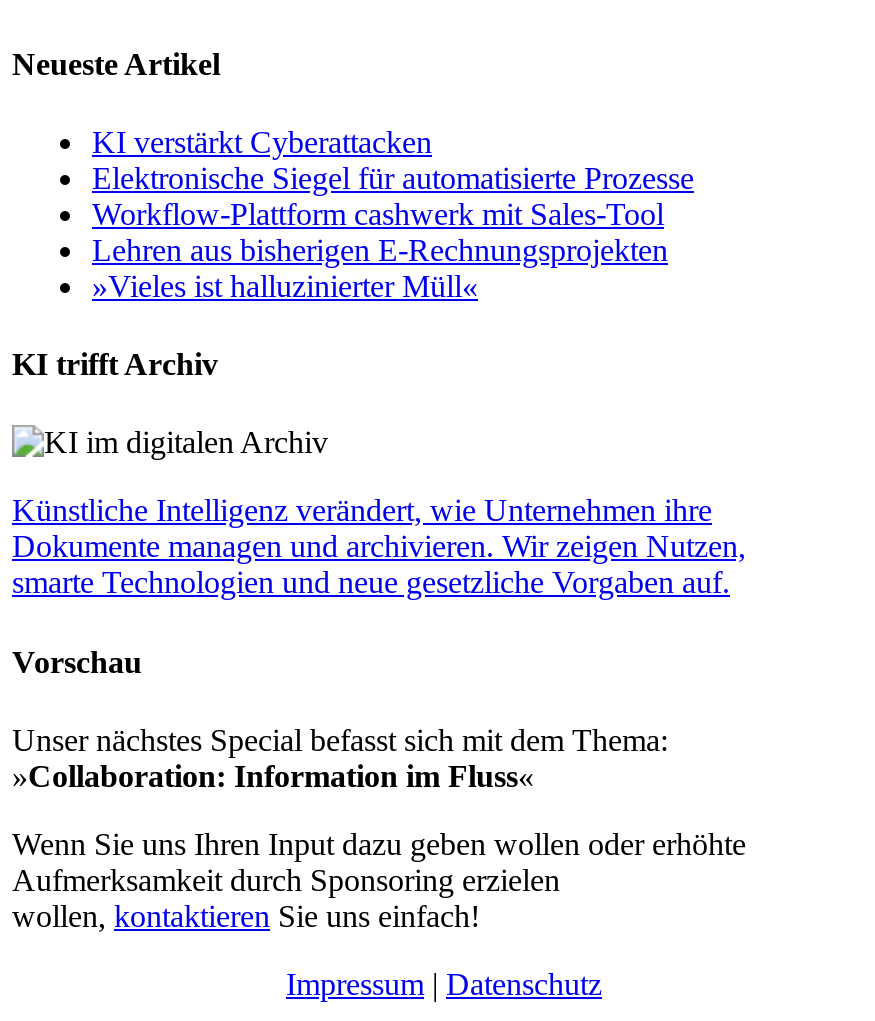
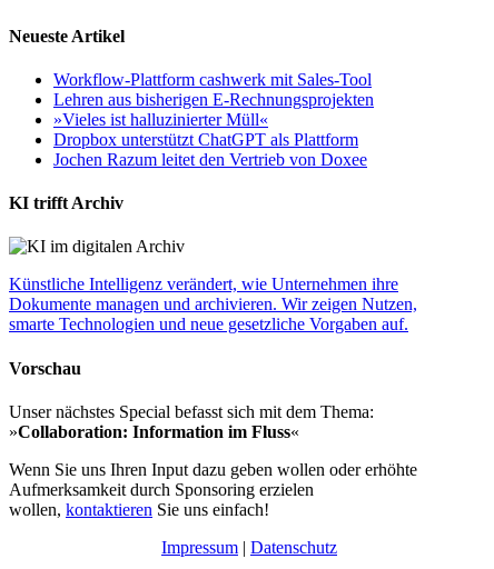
[92,125,694,195] KI verstärkt Cyberattacken | Elektronische Siegel für automatisierte Prozesse -> none
moved [92,197,668,303] -> [53,70,374,129]: Workflow-Plattform cashwerk mit Sales-Tool | Lehren aus bisherigen E-Rechnungsprojekten | »Vieles ist halluzinierter Müll«
none -> [53,130,367,169] Dropbox unterstützt ChatGPT als Plattform | Jochen Razum leitet den Vertrieb von Doxee

